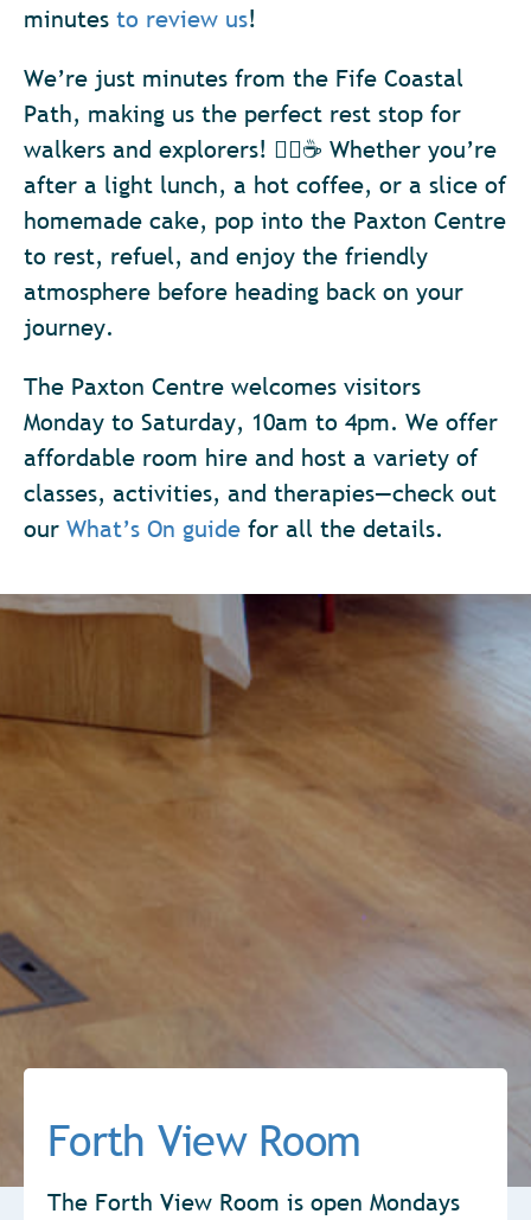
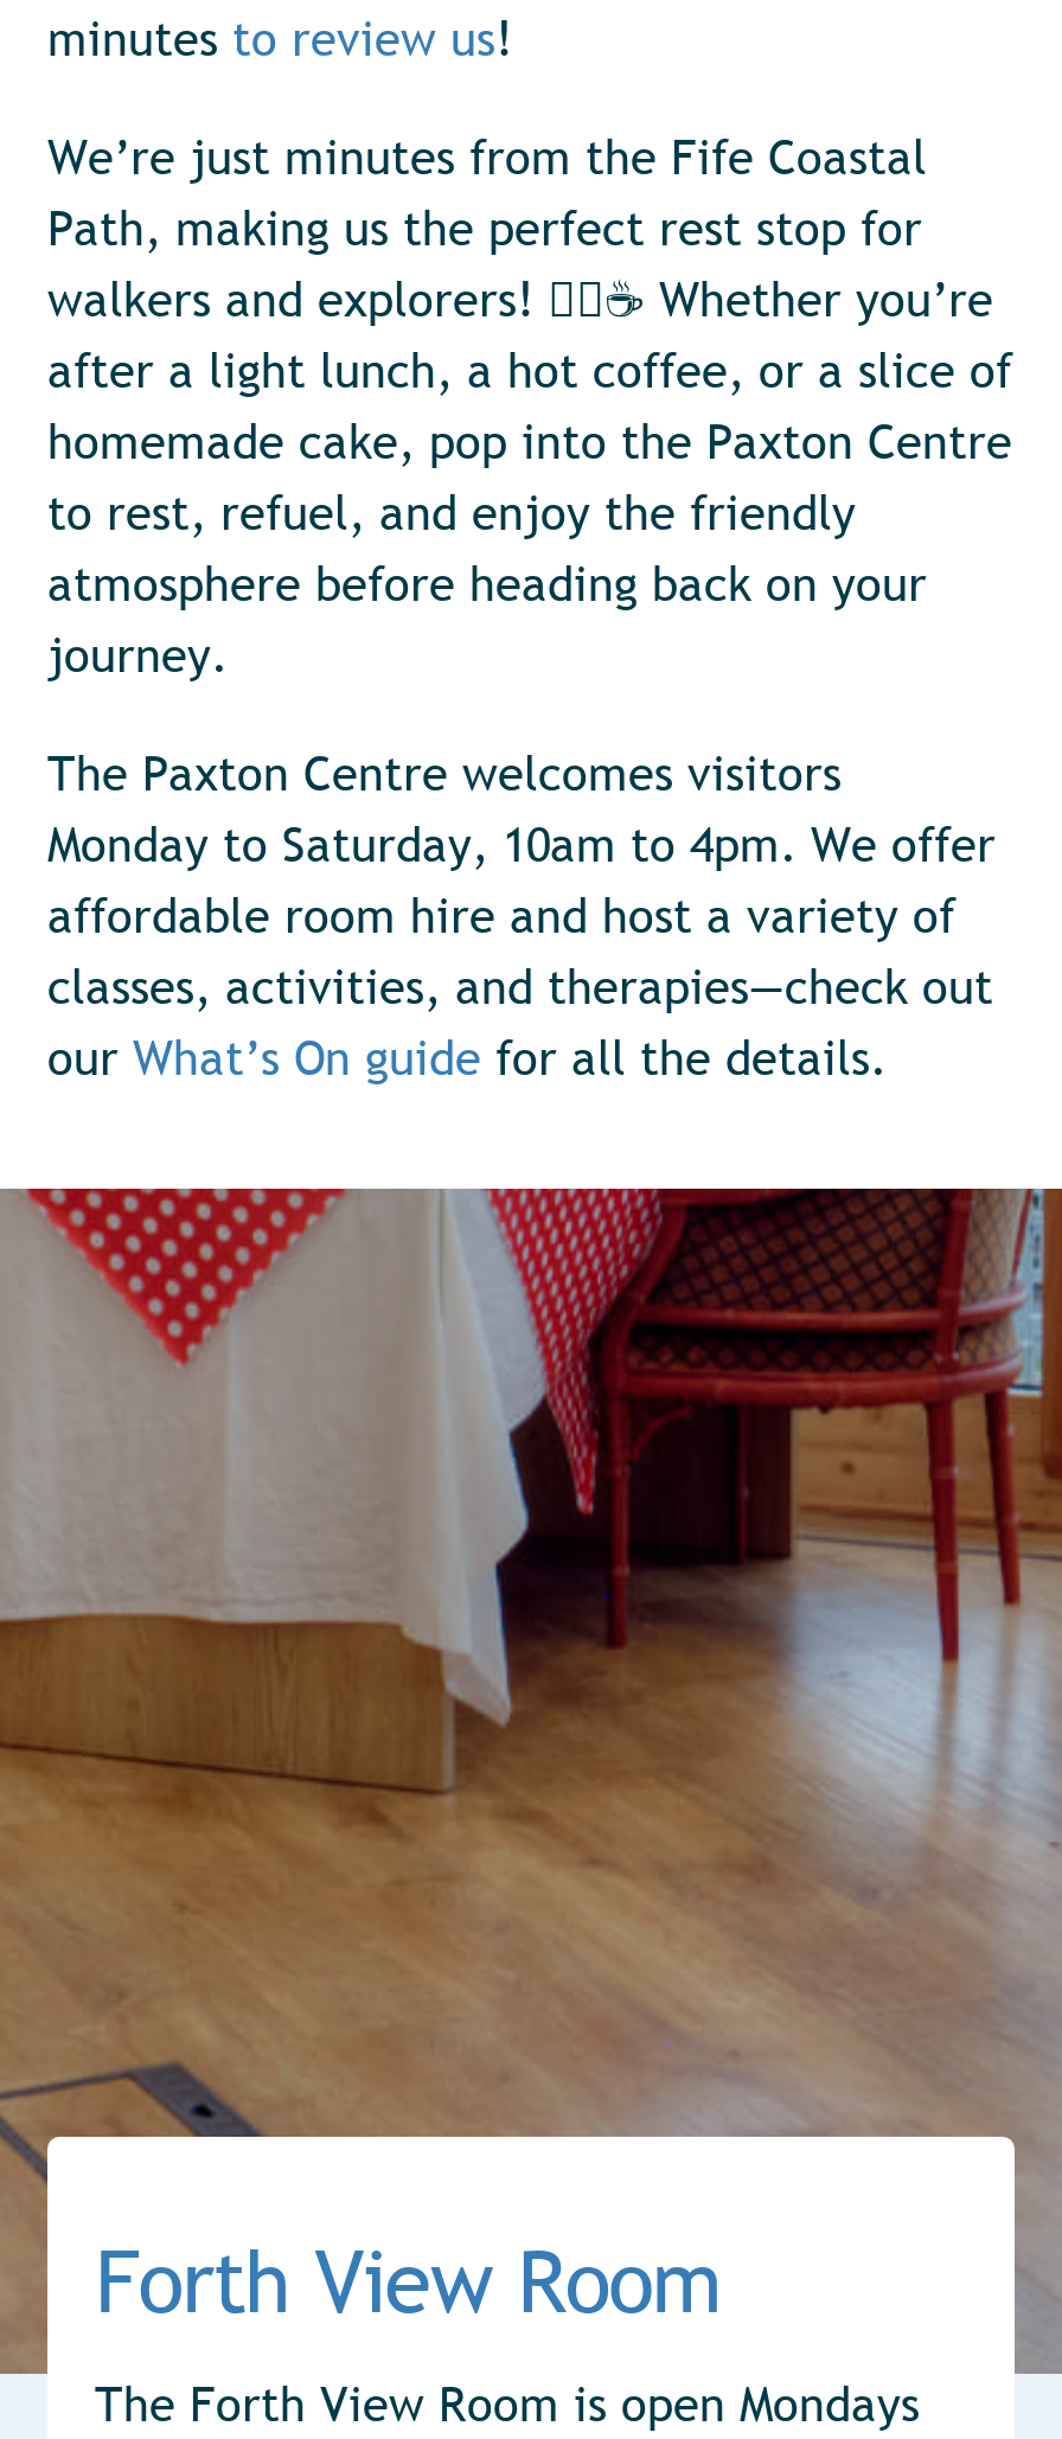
[4,593,527,1091] [image] -> [7,1185,1055,2181] [image]

